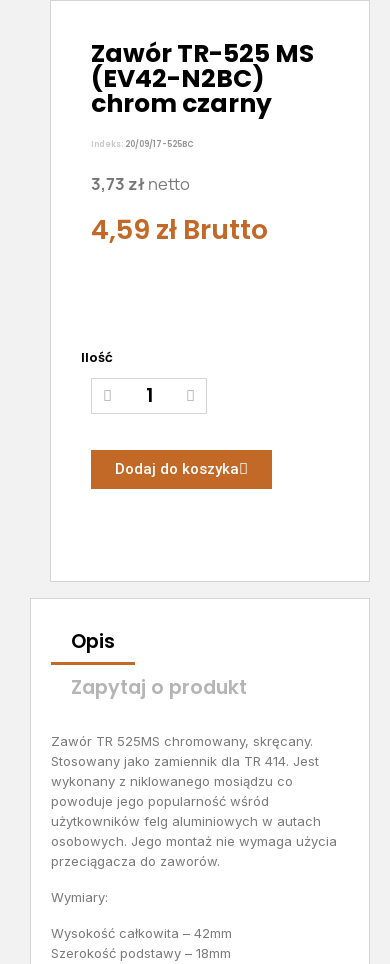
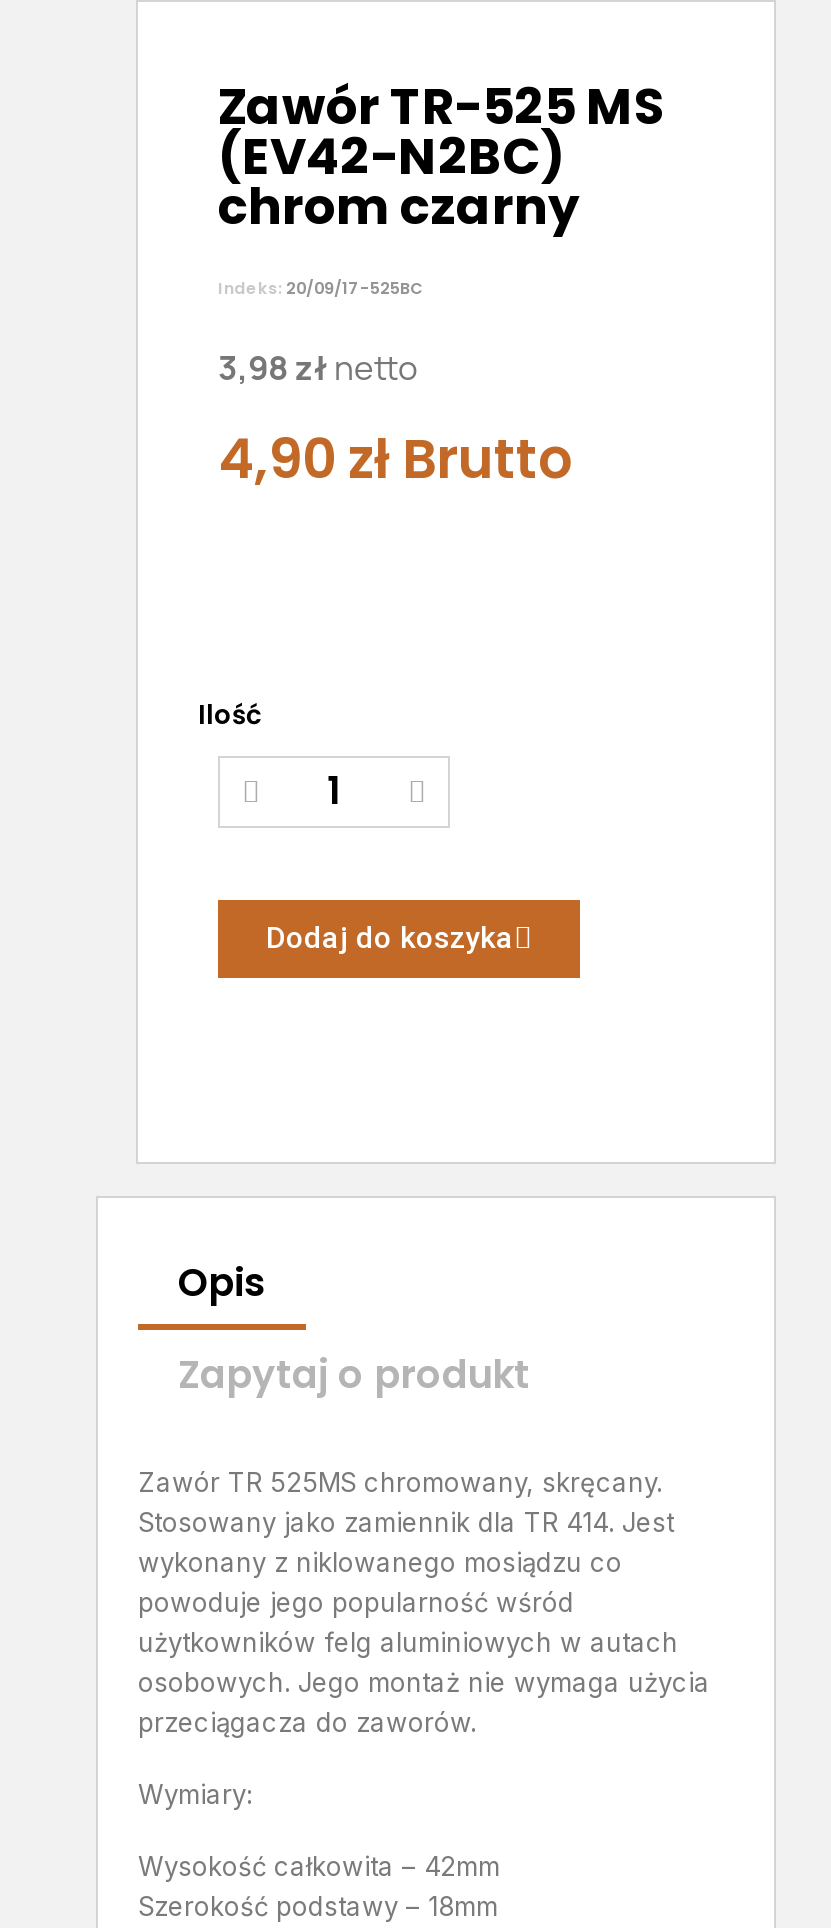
[91,173,190,195] 3,73 zł netto -> [218,347,418,391] 3,98 zł netto
[91,211,268,248] 4,59 zł Brutto -> [218,423,572,497] 4,90 zł Brutto

